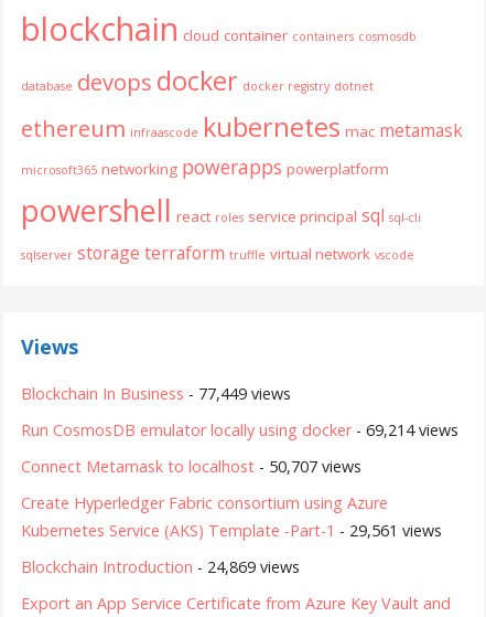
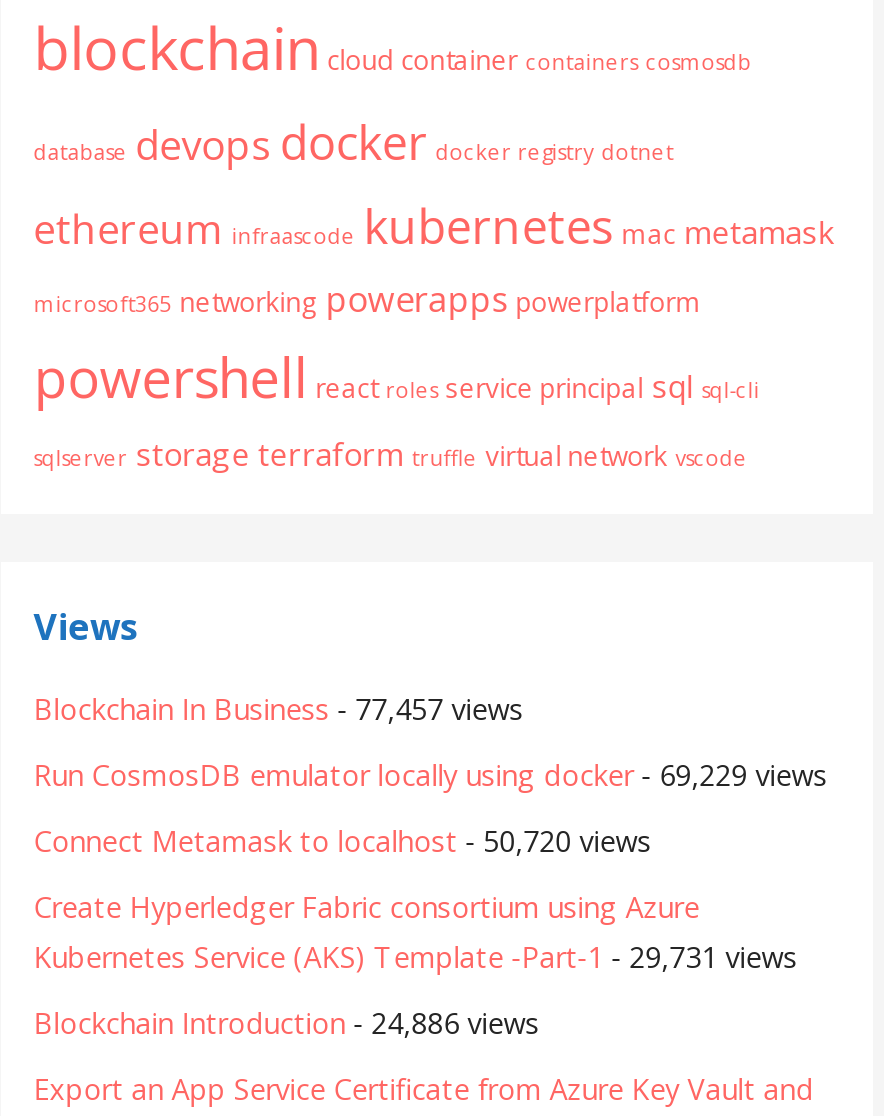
[21,382,291,403] Blockchain In Business - 77,449 views -> [33,691,523,729] Blockchain In Business - 77,457 views
[21,419,459,440] Run CosmosDB emulator locally using docker - 69,214 views -> [33,757,827,795] Run CosmosDB emulator locally using docker - 69,229 views
[21,455,362,476] Connect Metamask to localhost - 50,707 views -> [33,823,651,861] Connect Metamask to localhost - 50,720 views
[21,519,442,540] Kubernetes Service (AKS) Template -Part-1 - 29,561 views -> [33,939,797,977] Kubernetes Service (AKS) Template -Part-1 - 29,731 views
[21,556,300,577] Blockchain Introduction - 24,869 views -> [33,1005,539,1043] Blockchain Introduction - 24,886 views

